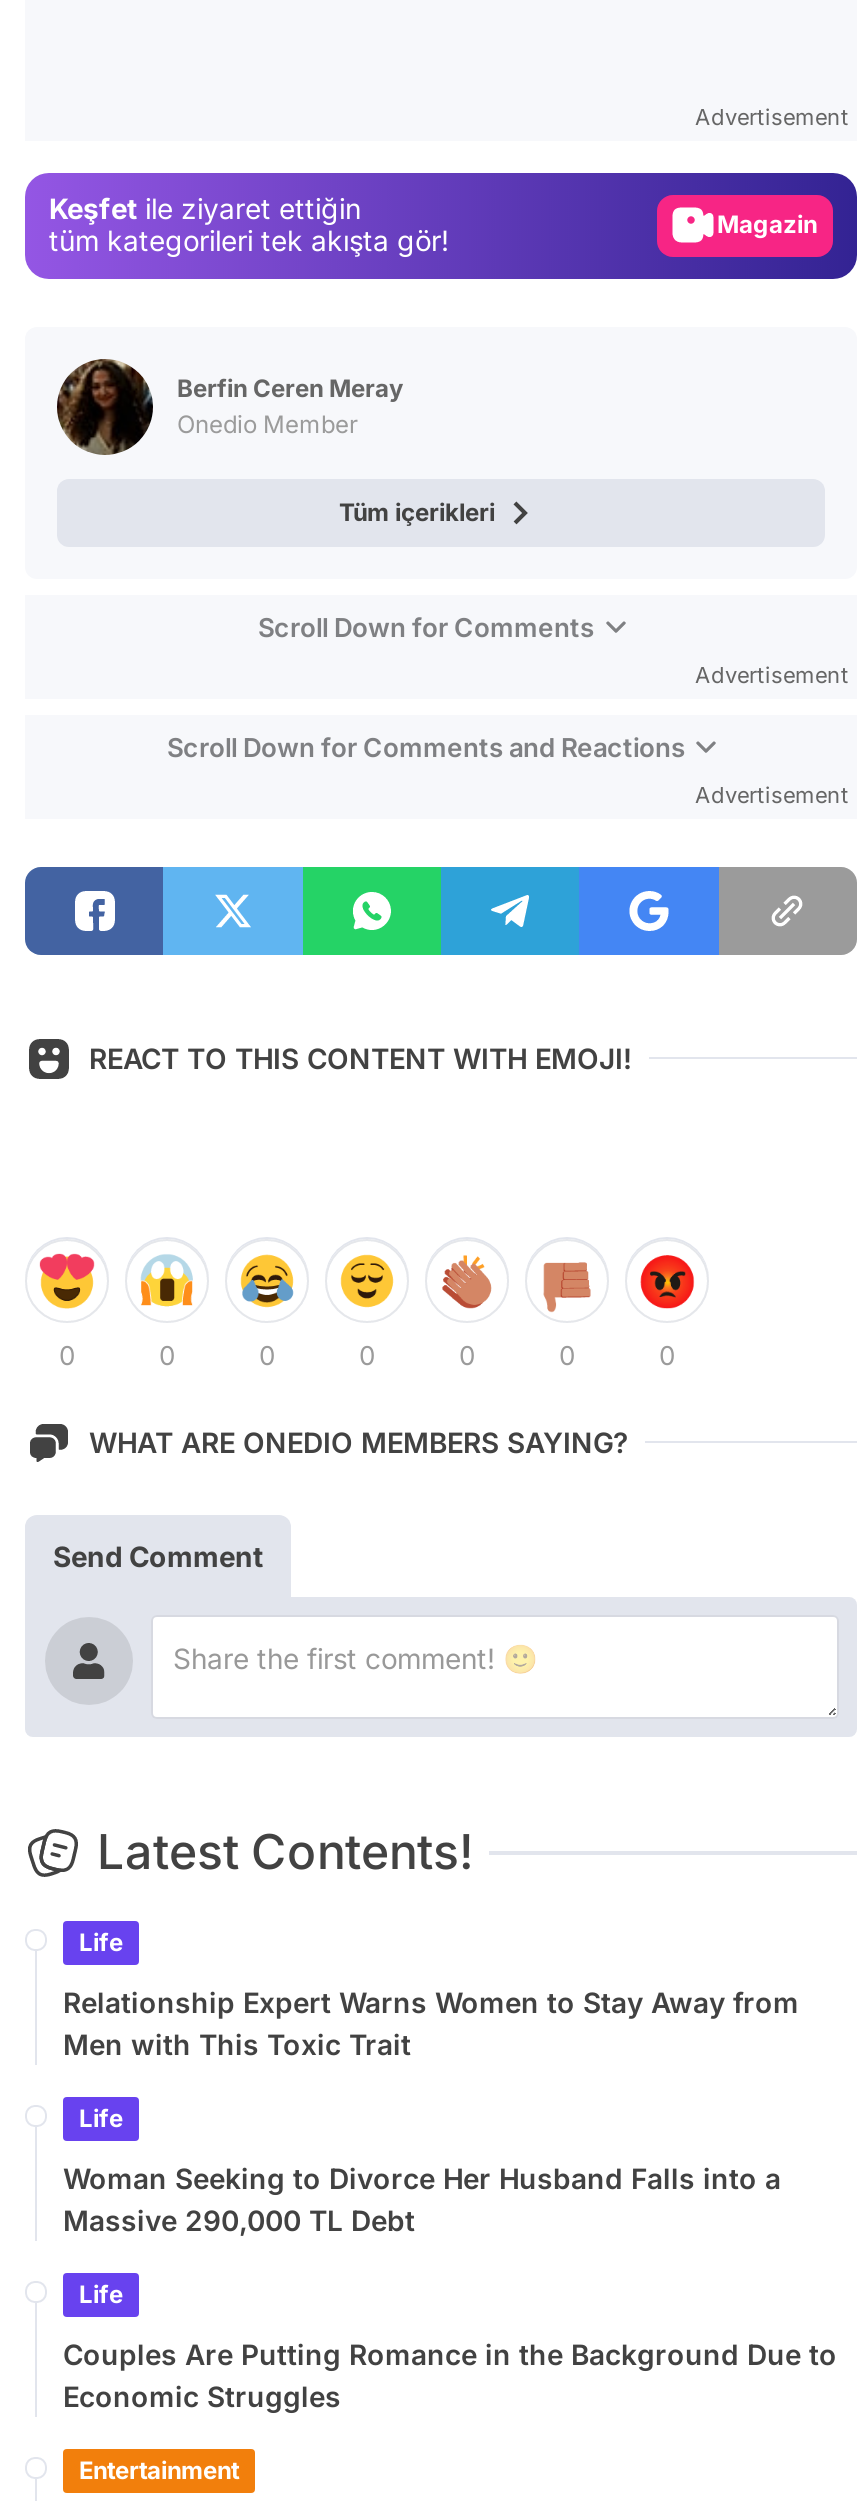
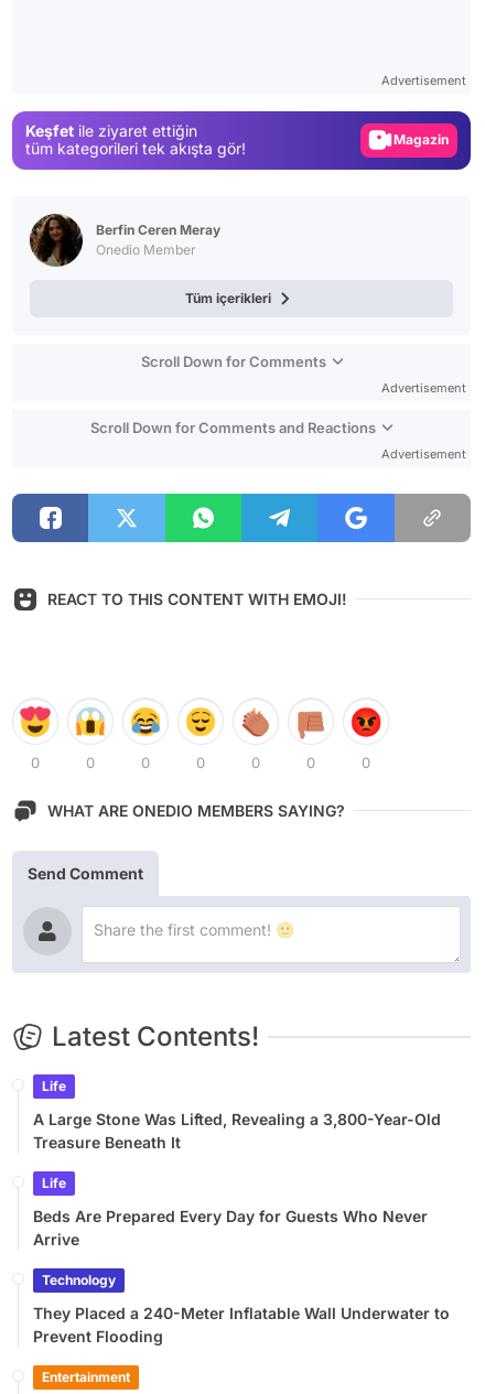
[63,1985,799,2061] Relationship Expert Warns Women to Stay Away from | Men with This Toxic Trait -> [33,1109,442,1151] A Large Stone Was Lifted, Revealing a 3,800-Year-Old | Treasure Beneath It
[63,2161,781,2237] Woman Seeking to Divorce Her Husband Falls into a | Massive 290,000 TL Debt -> [33,1206,428,1248] Beds Are Prepared Every Day for Guests Who Never | Arrive
[79,2279,123,2309] Life -> [42,1271,116,1288] Technology
[63,2337,837,2413] Couples Are Putting Romance in the Background Due to | Economic Struggles -> [33,1303,450,1345] They Placed a 240-Meter Inflatable Wall Underwater to | Prevent Flooding

